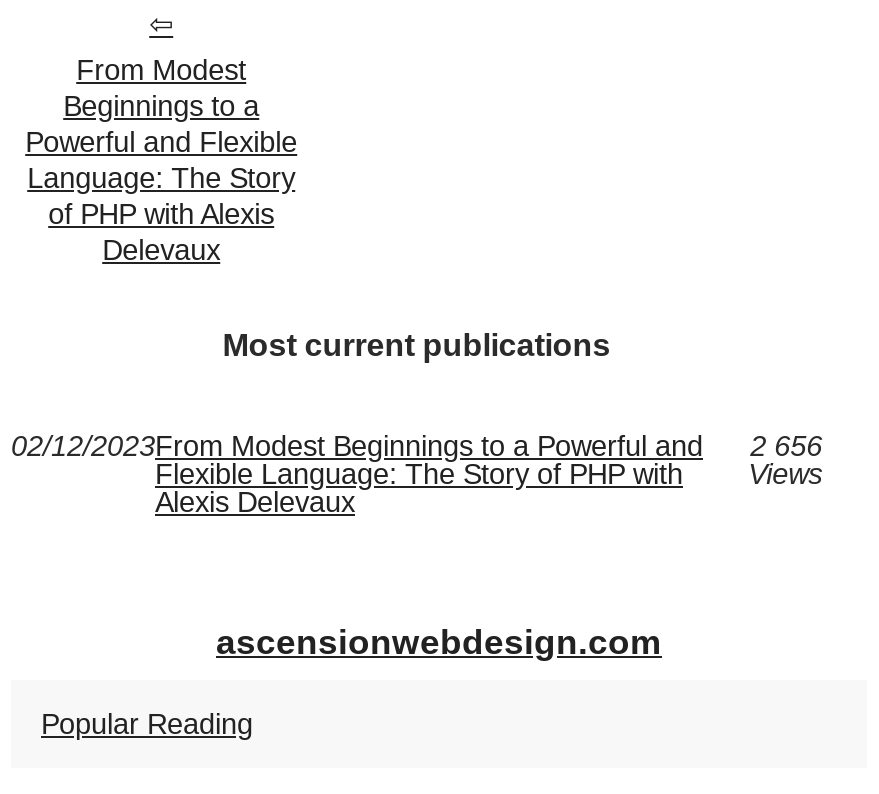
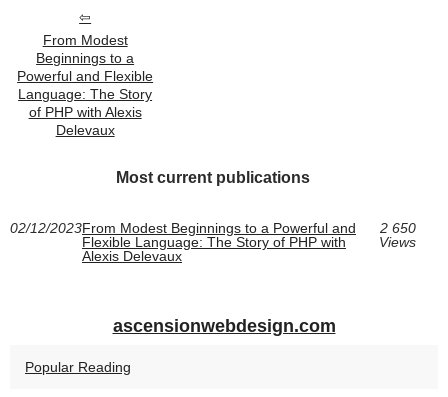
[11,431,822,463] 02/12/2023From Modest Beginnings to a Powerful and 2 656 -> [10,220,416,236] 02/12/2023From Modest Beginnings to a Powerful and 2 650

